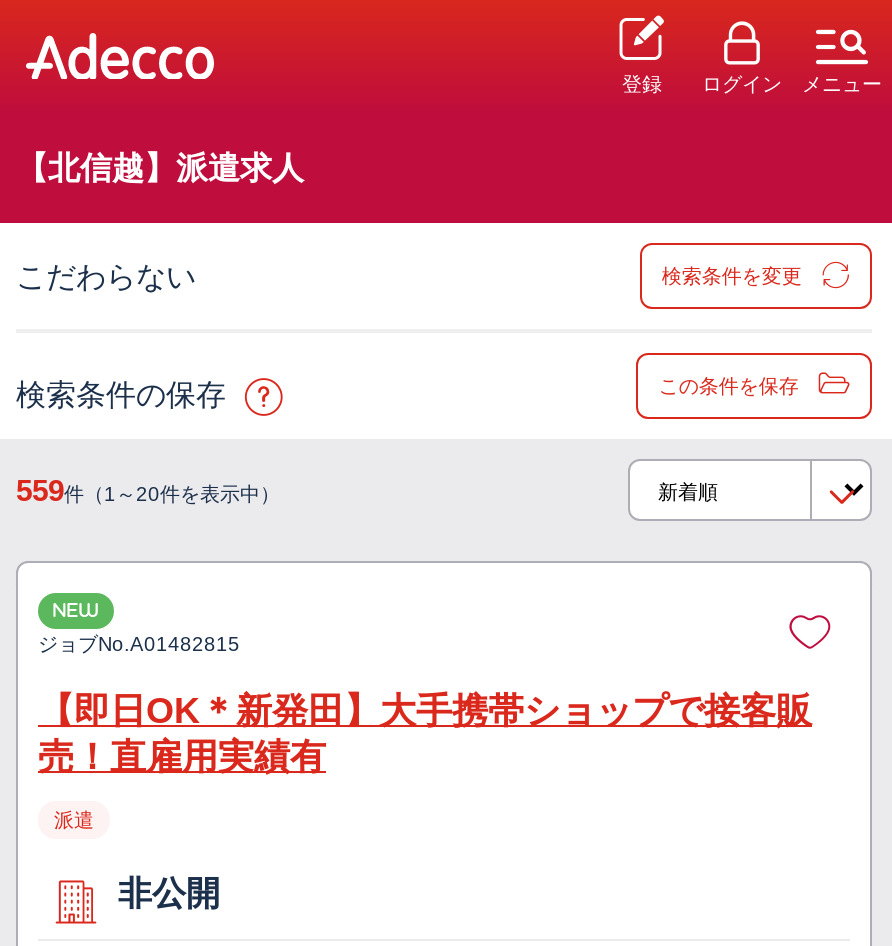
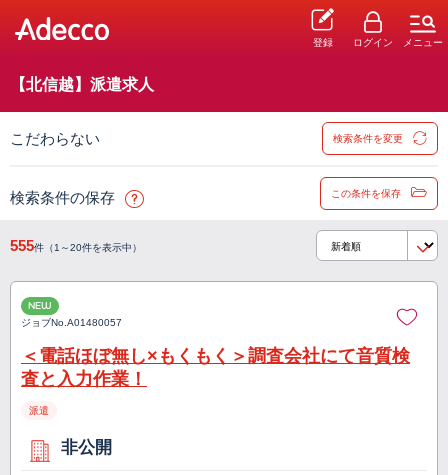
[16,473,280,507] 559件（1～20件を表示中） -> [10,237,142,254] 555件（1～20件を表示中）
[38,634,240,656] ジョブNo. A01482815 -> [21,317,122,328] ジョブNo. A01480057
[38,692,812,778] 【即日OK＊新発田】大手携帯ショップで接客販 | 売！直雇用実績有 -> [21,346,410,389] ＜電話ほぼ無し×もくもく＞調査会社にて音質検 | 査と入力作業！

